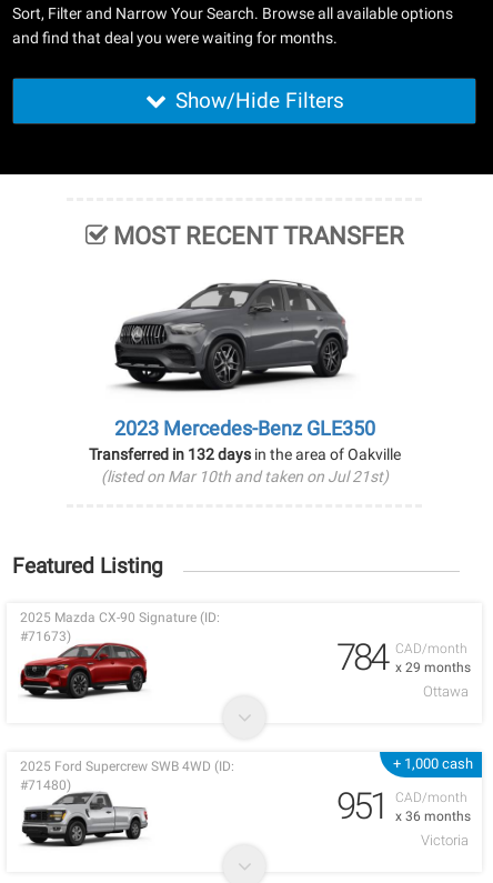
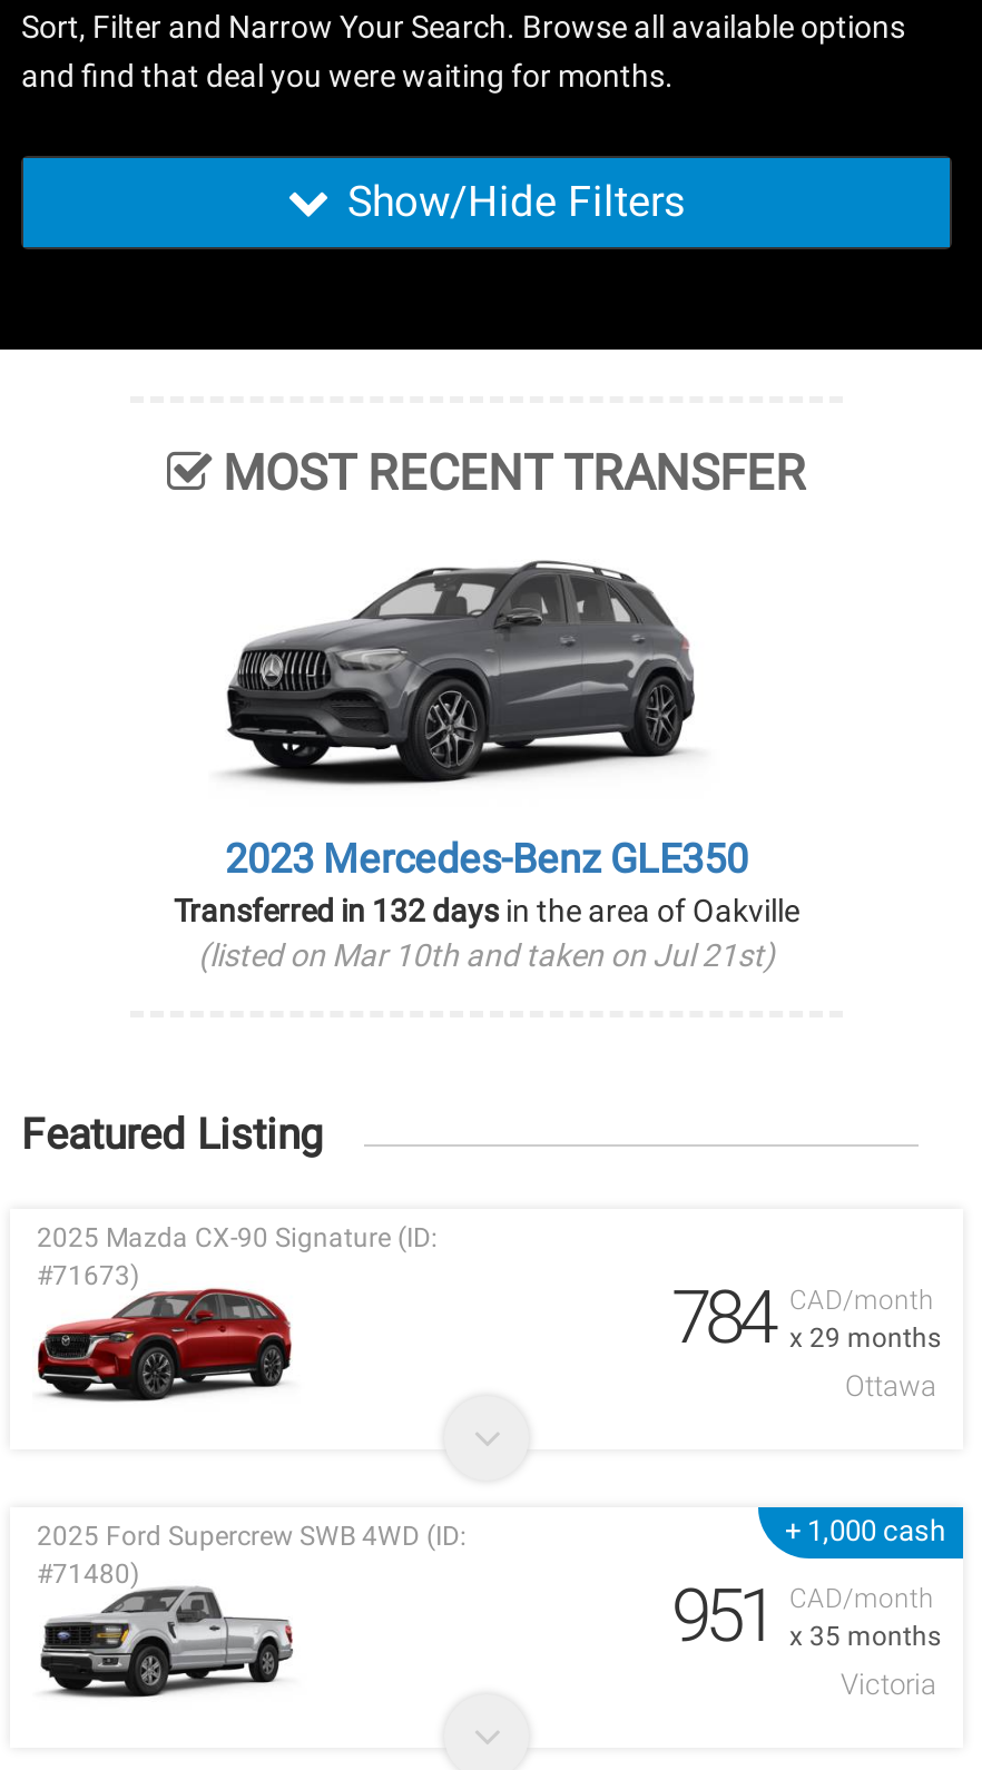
[336,784,471,827] 951 x 36 months CAD/month -> [671,1571,941,1658] 951 x 35 months CAD/month

